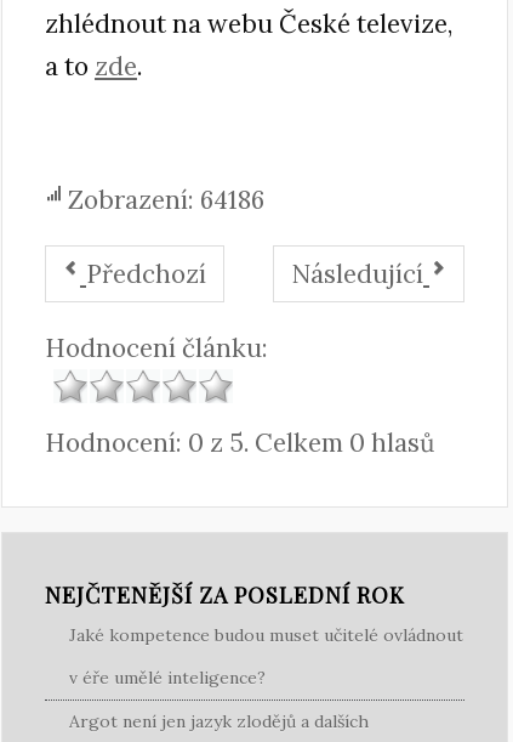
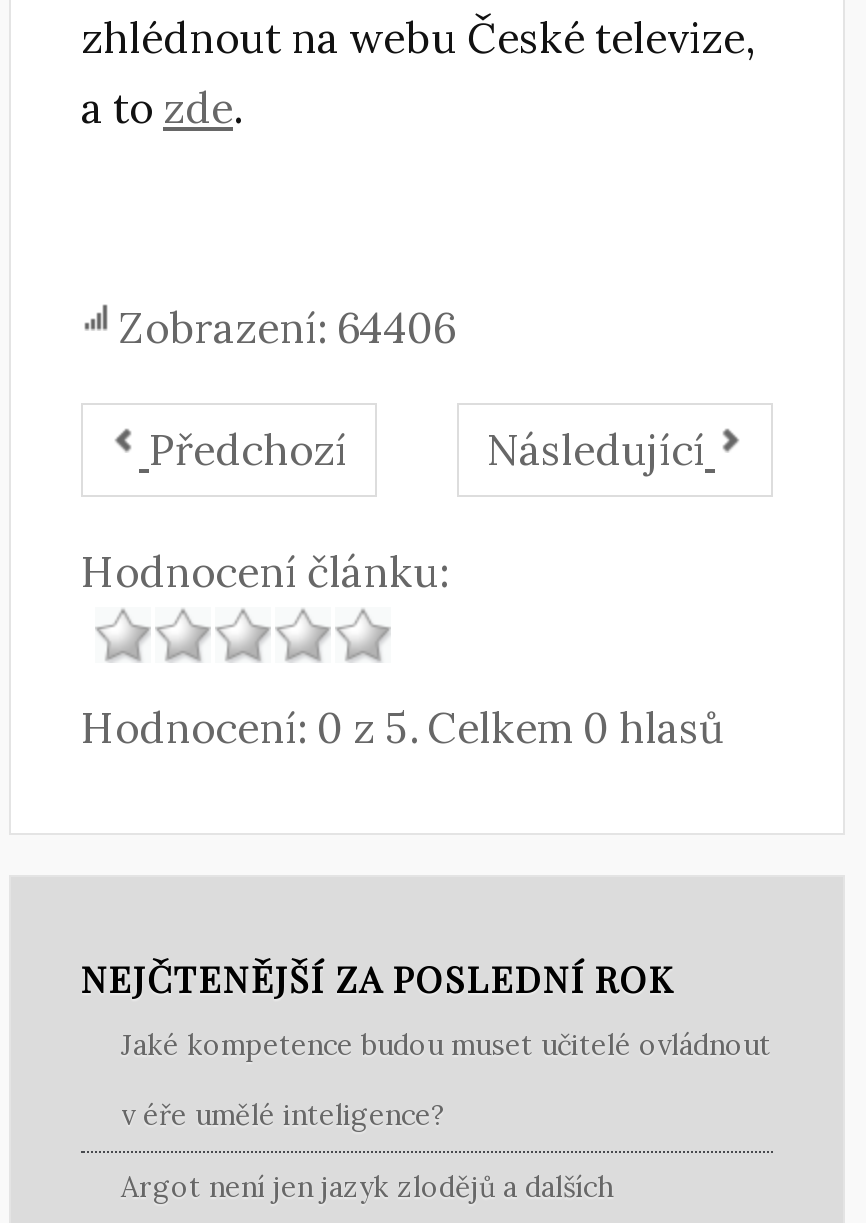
[62,183,264,216] Zobrazení: 64186 -> [109,301,455,355] Zobrazení: 64406

